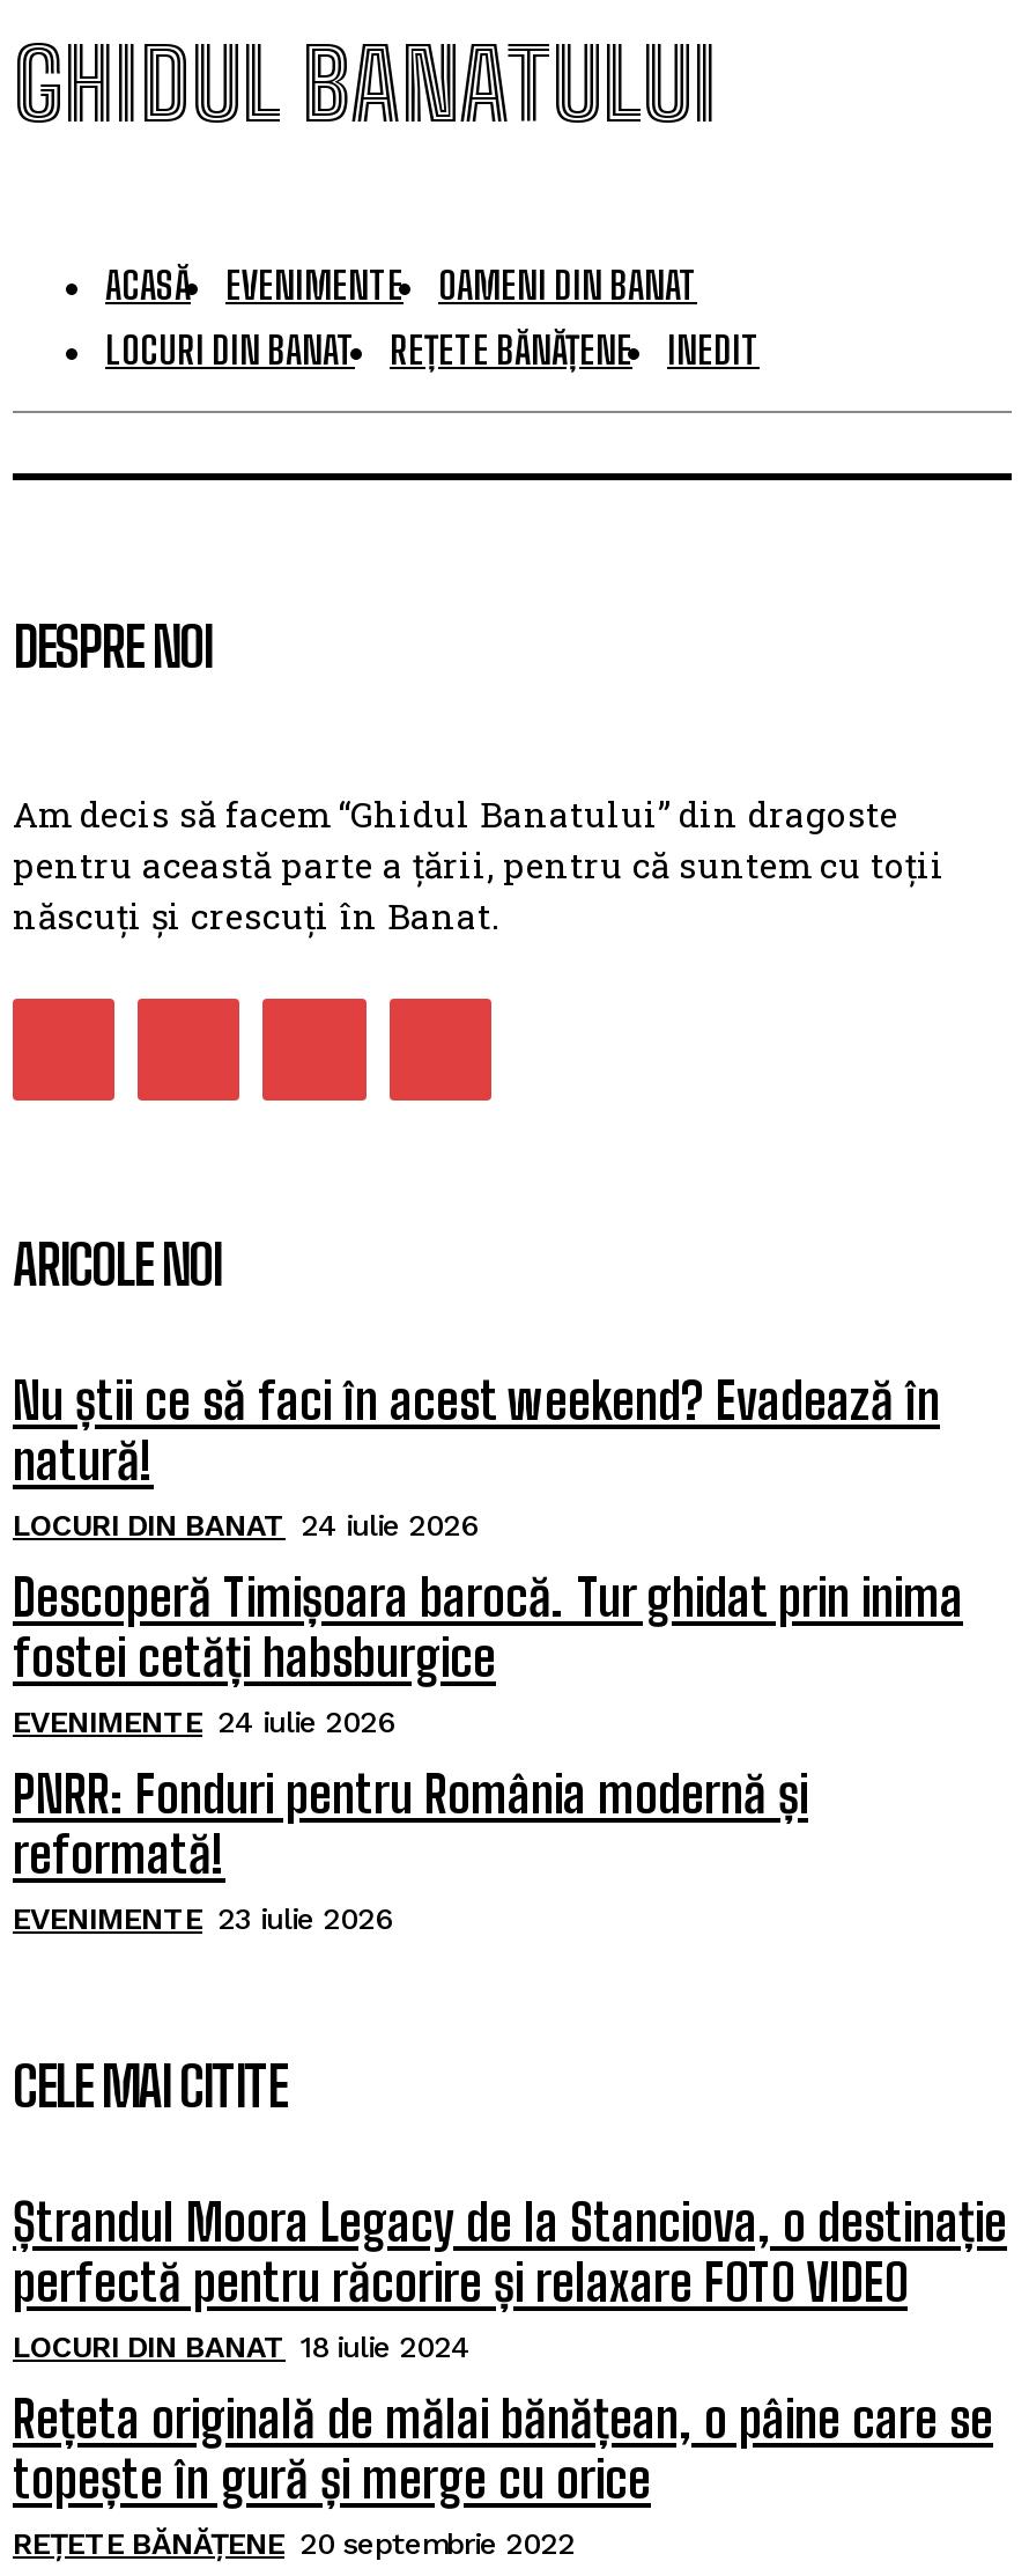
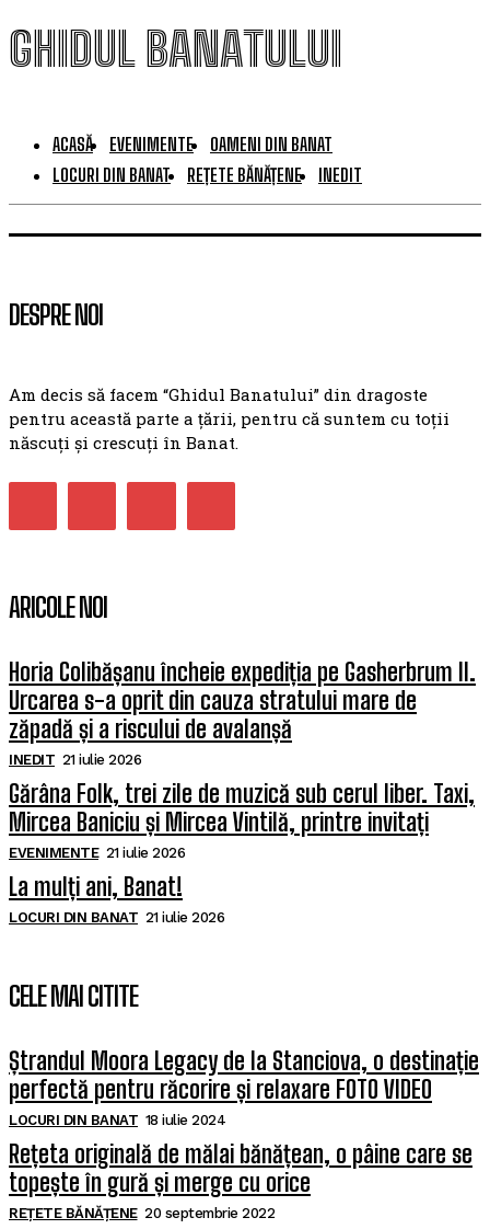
[13,1369,963,1937] Nu știi ce să faci în acest weekend? Evadează în | natură! | LOCURI DIN BANAT 24 iulie 2026 | Descoperă Timișoara barocă. Tur ghidat prin inima | fostei cetăți habsburgice | EVENIMENTE 24 iulie 2026 | PNRR: Fonduri pentru România modernă și | reformată! | EVENIMENTE 23 iulie 2026 -> [9,657,476,926] Horia Colibășanu încheie expediția pe Gasherbrum II. | Urcarea s-a oprit din cauza stratului mare de | zăpadă și a riscului de avalanșă | INEDIT 21 iulie 2026 | Gărâna Folk, trei zile de muzică sub cerul liber. Taxi, | Mircea Baniciu și Mircea Vintilă, printre invitați | EVENIMENTE 21 iulie 2026 | La mulți ani, Banat! | LOCURI DIN BANAT 21 iulie 2026

